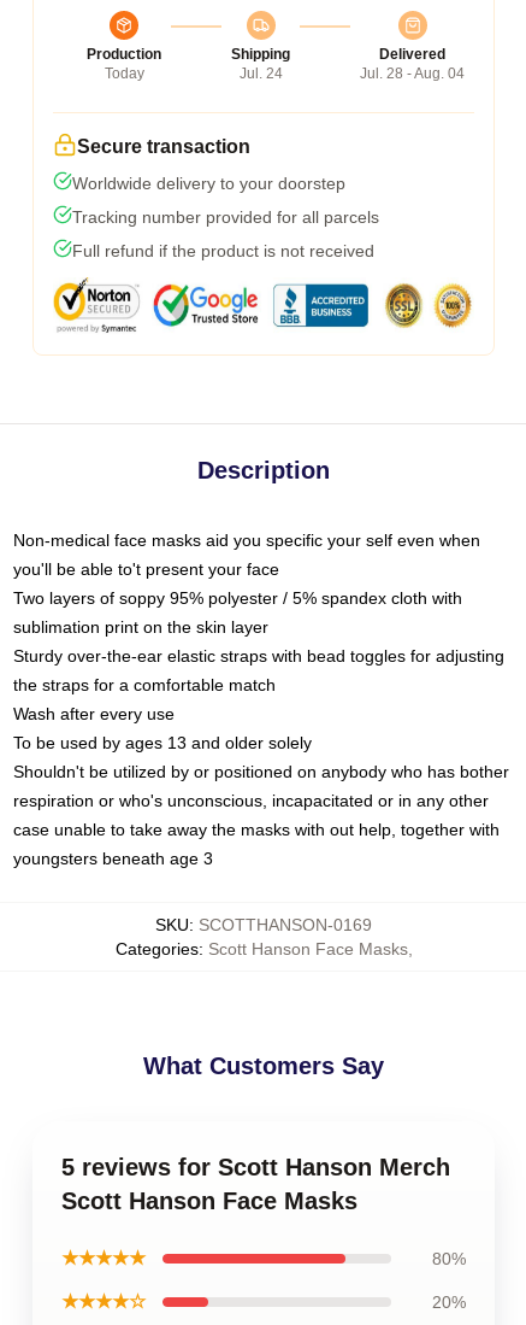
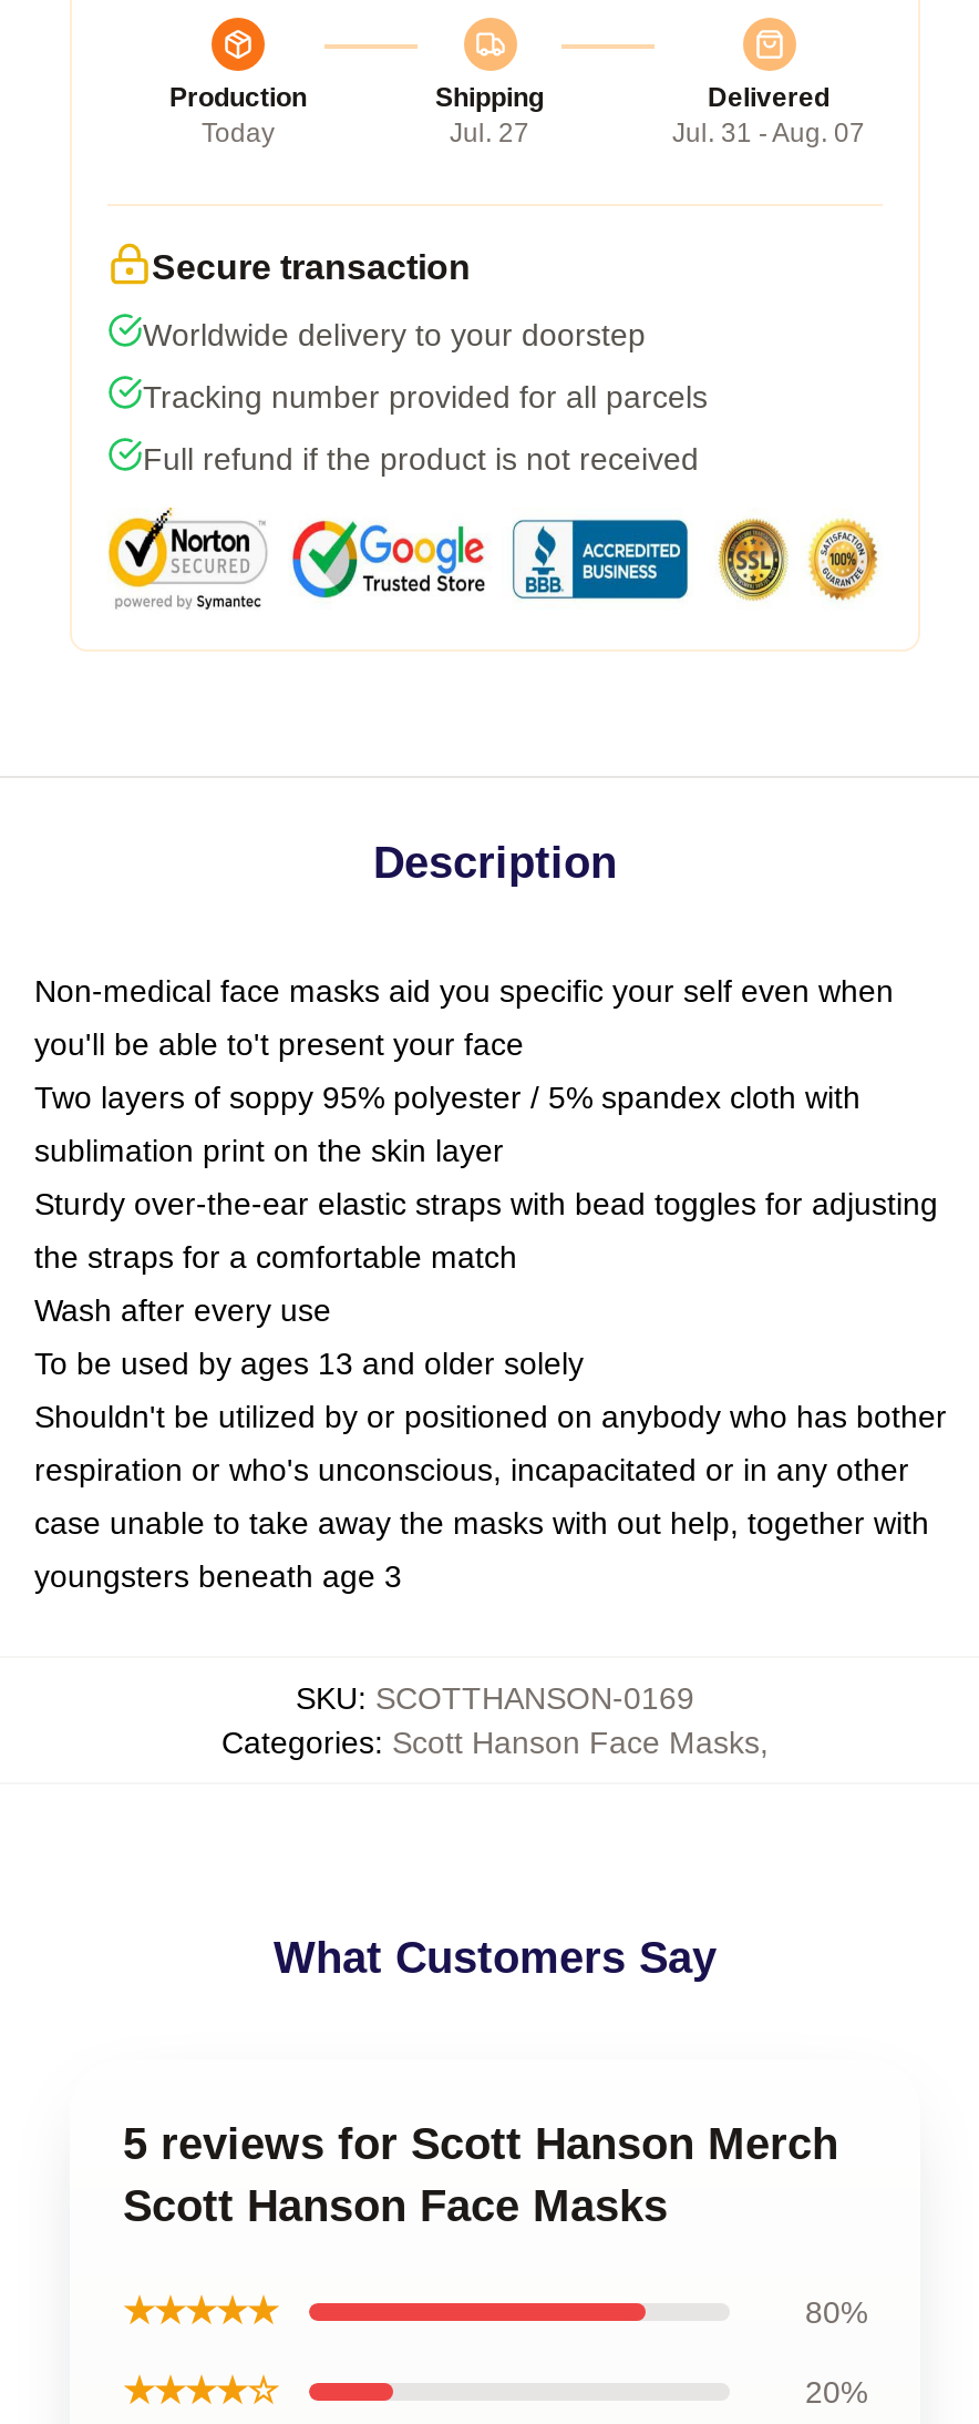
[239,65,282,82] Jul. 24 -> [450,117,529,149] Jul. 27
[360,65,465,82] Jul. 28 - Aug. 04 -> [672,117,865,149] Jul. 31 - Aug. 07

